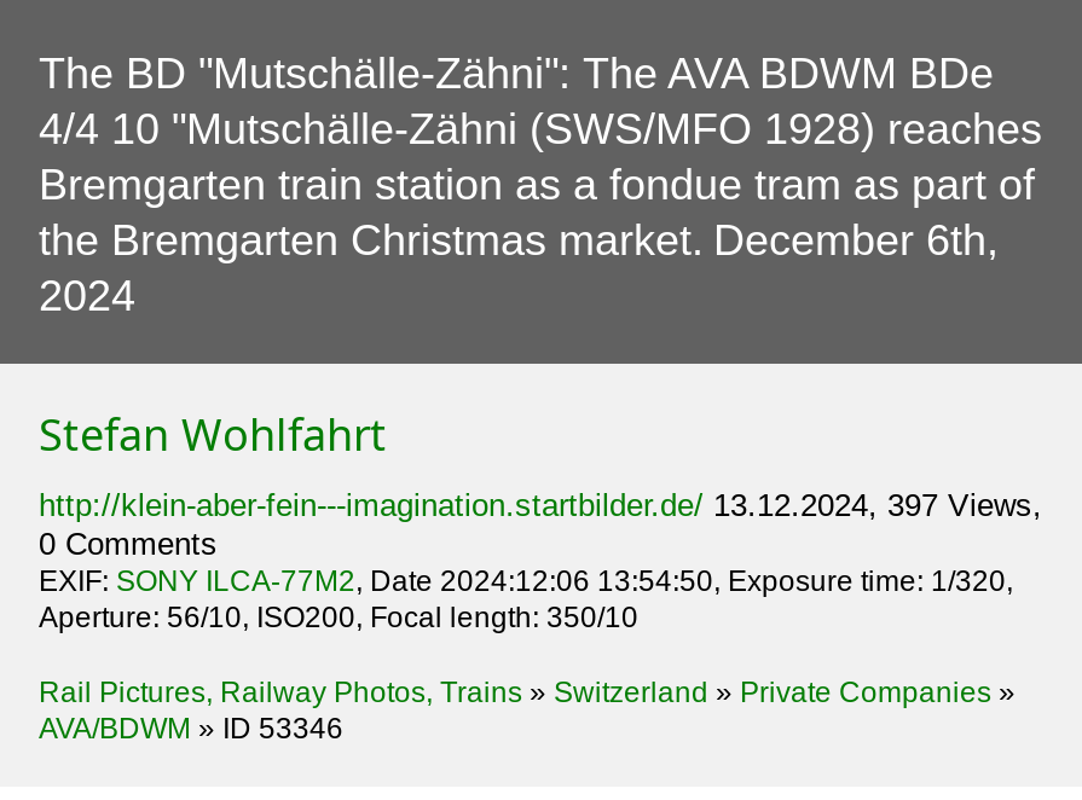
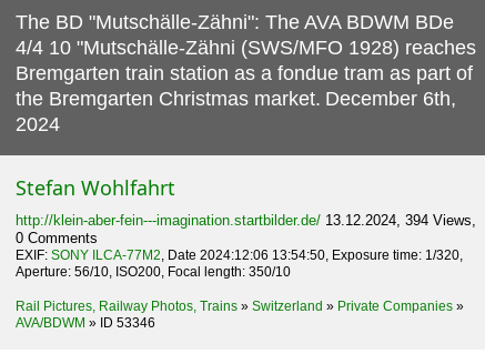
[39,487,1042,523] http://klein-aber-fein---imagination.startbilder.de/ 13.12.2024, 397 Views, -> [16,212,476,228] http://klein-aber-fein---imagination.startbilder.de/ 13.12.2024, 394 Views,

